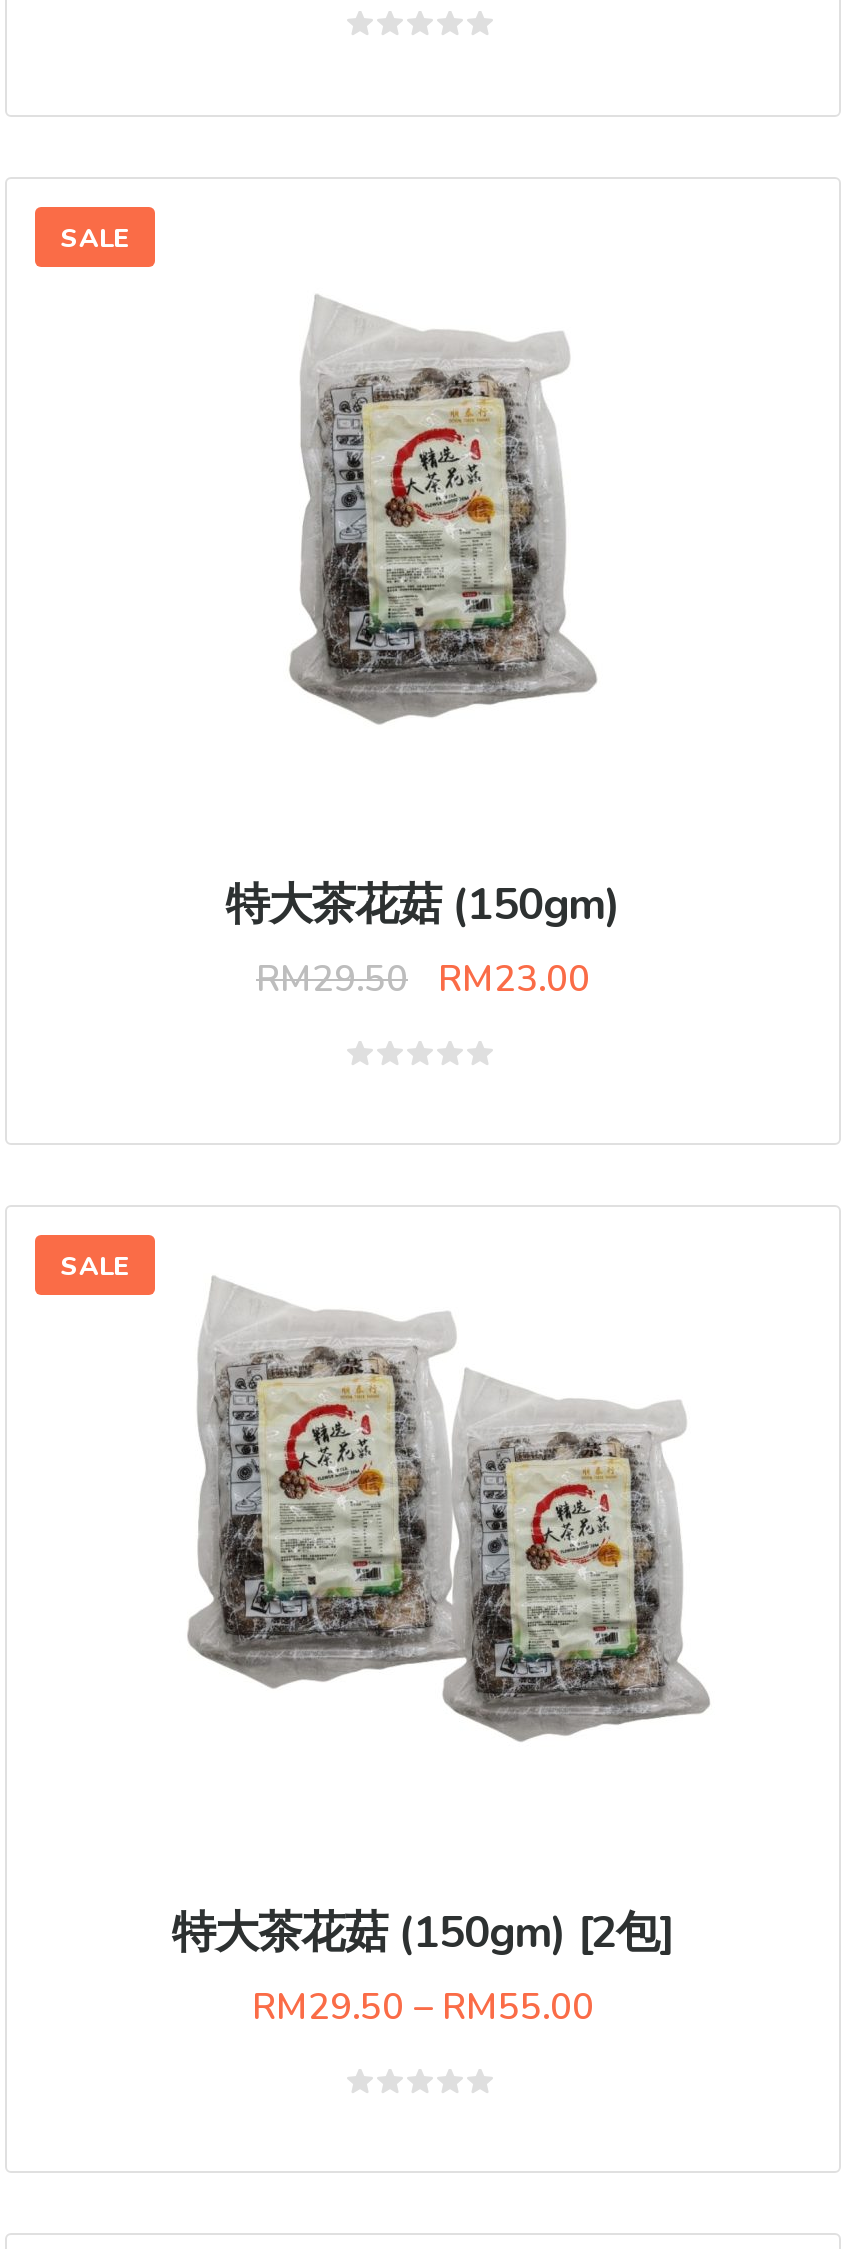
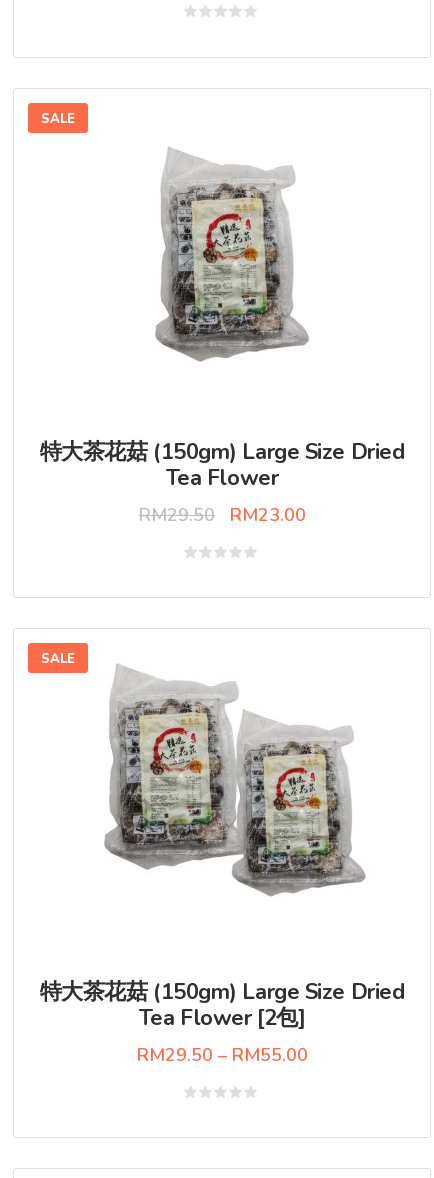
[226,874,620,934] 特大茶花菇 (150gm) -> [40,436,404,492] 特大茶花菇 (150gm) Large Size Dried | Tea Flower
[172,1902,674,1962] 特大茶花菇 (150gm) [2包] -> [40,977,404,1033] 特大茶花菇 (150gm) Large Size Dried | Tea Flower [2包]

